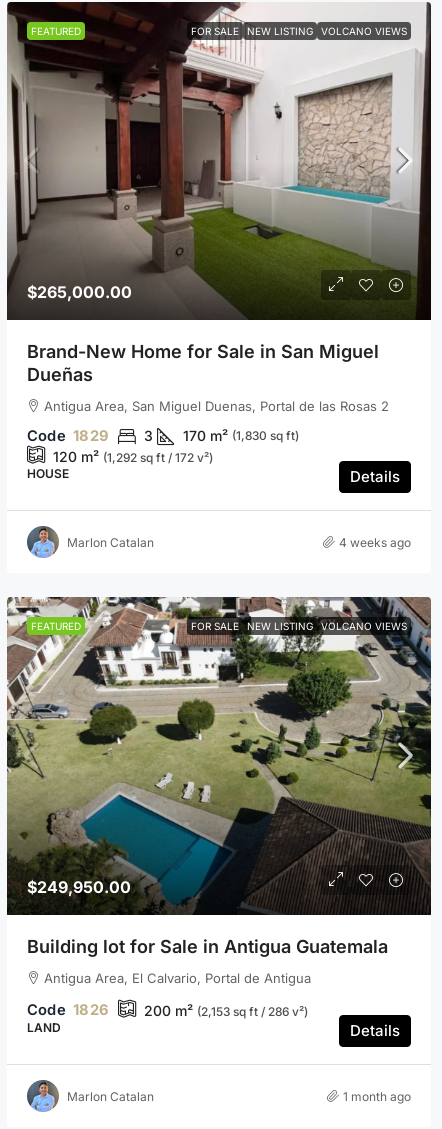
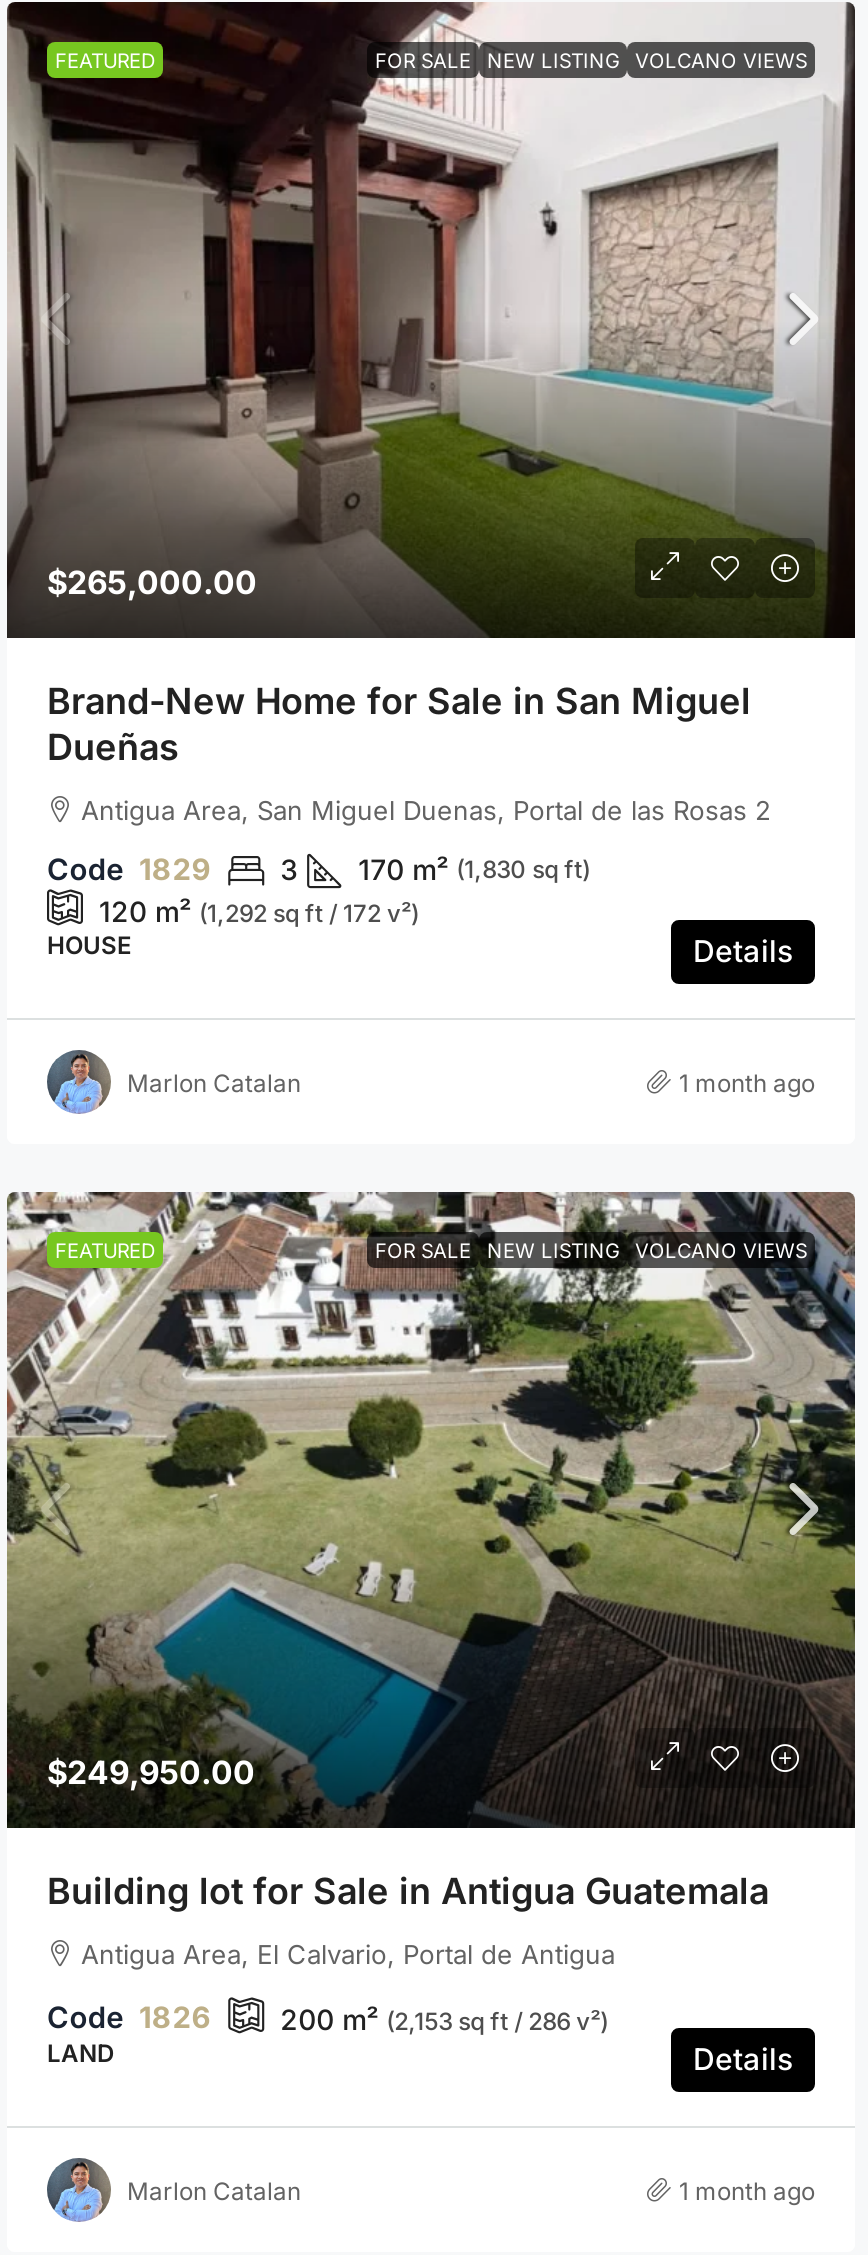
[339,534,411,549] 4 weeks ago -> [679,1067,815,1097] 1 month ago

